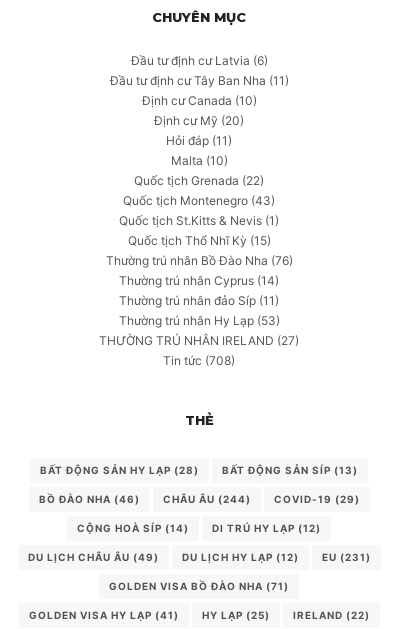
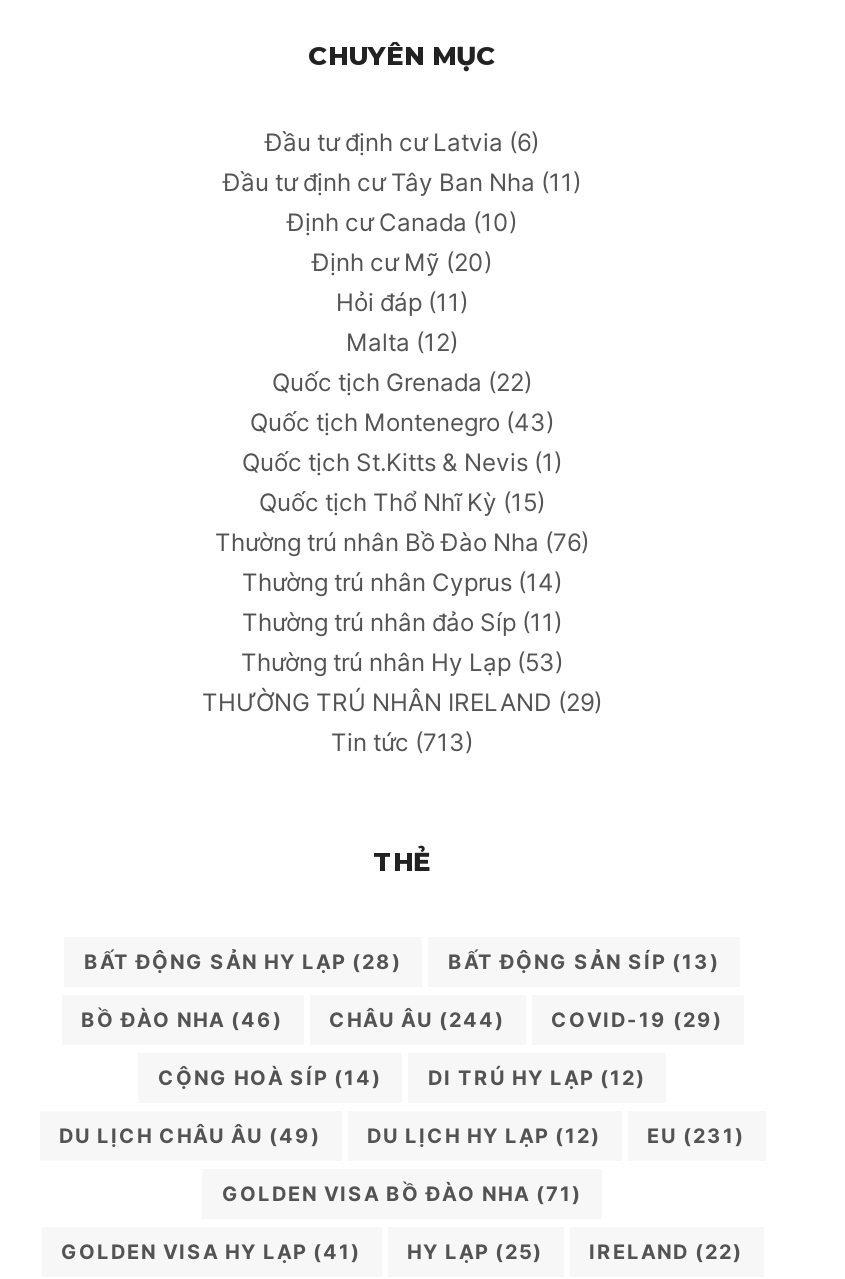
[170,153,227,168] Malta (10) -> [346,326,458,356] Malta (12)
[99,333,299,348] THƯỜNG TRÚ NHÂN IRELAND (27) -> [202,686,602,716] THƯỜNG TRÚ NHÂN IRELAND (29)
[163,353,235,368] Tin tức (708) -> [331,726,473,756] Tin tức (713)

